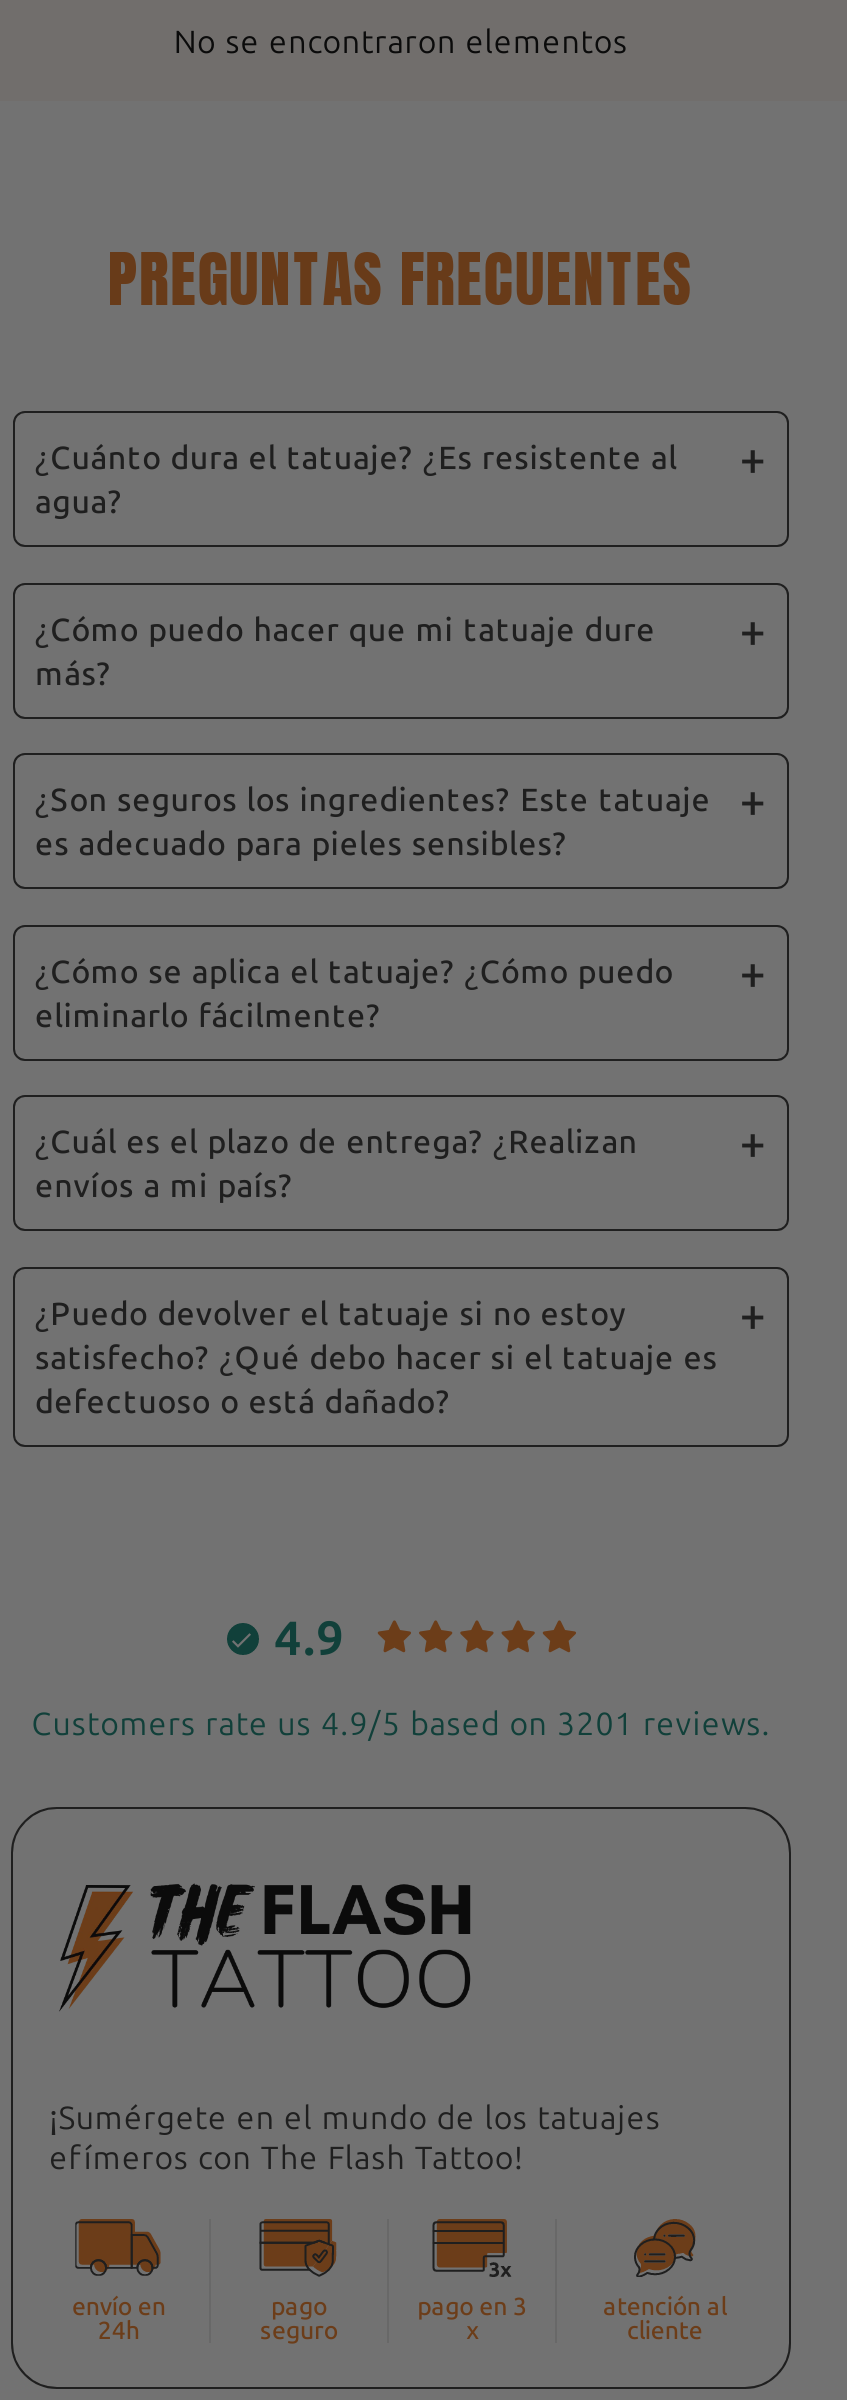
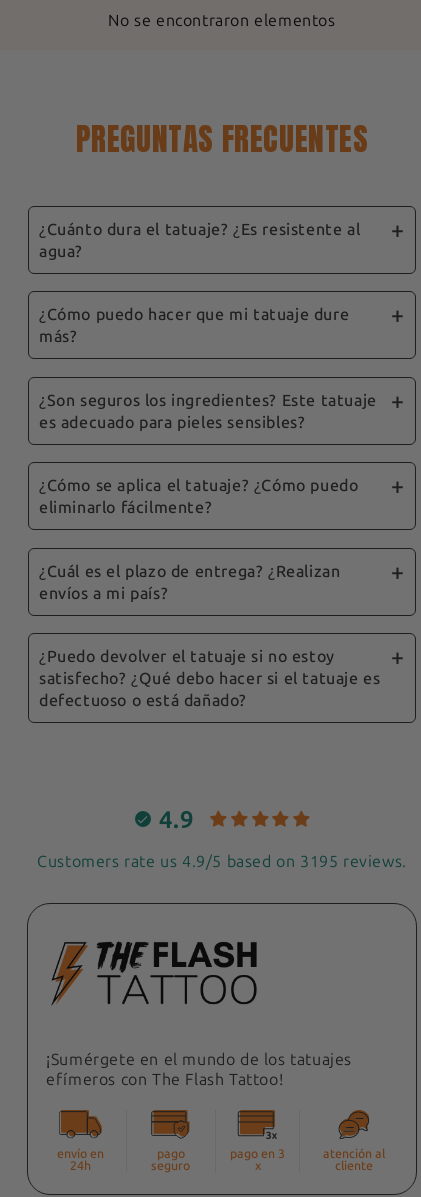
[31,1704,771,1742] Customers rate us 4.9/5 based on 3201 reviews. -> [37,852,407,871] Customers rate us 4.9/5 based on 3195 reviews.

